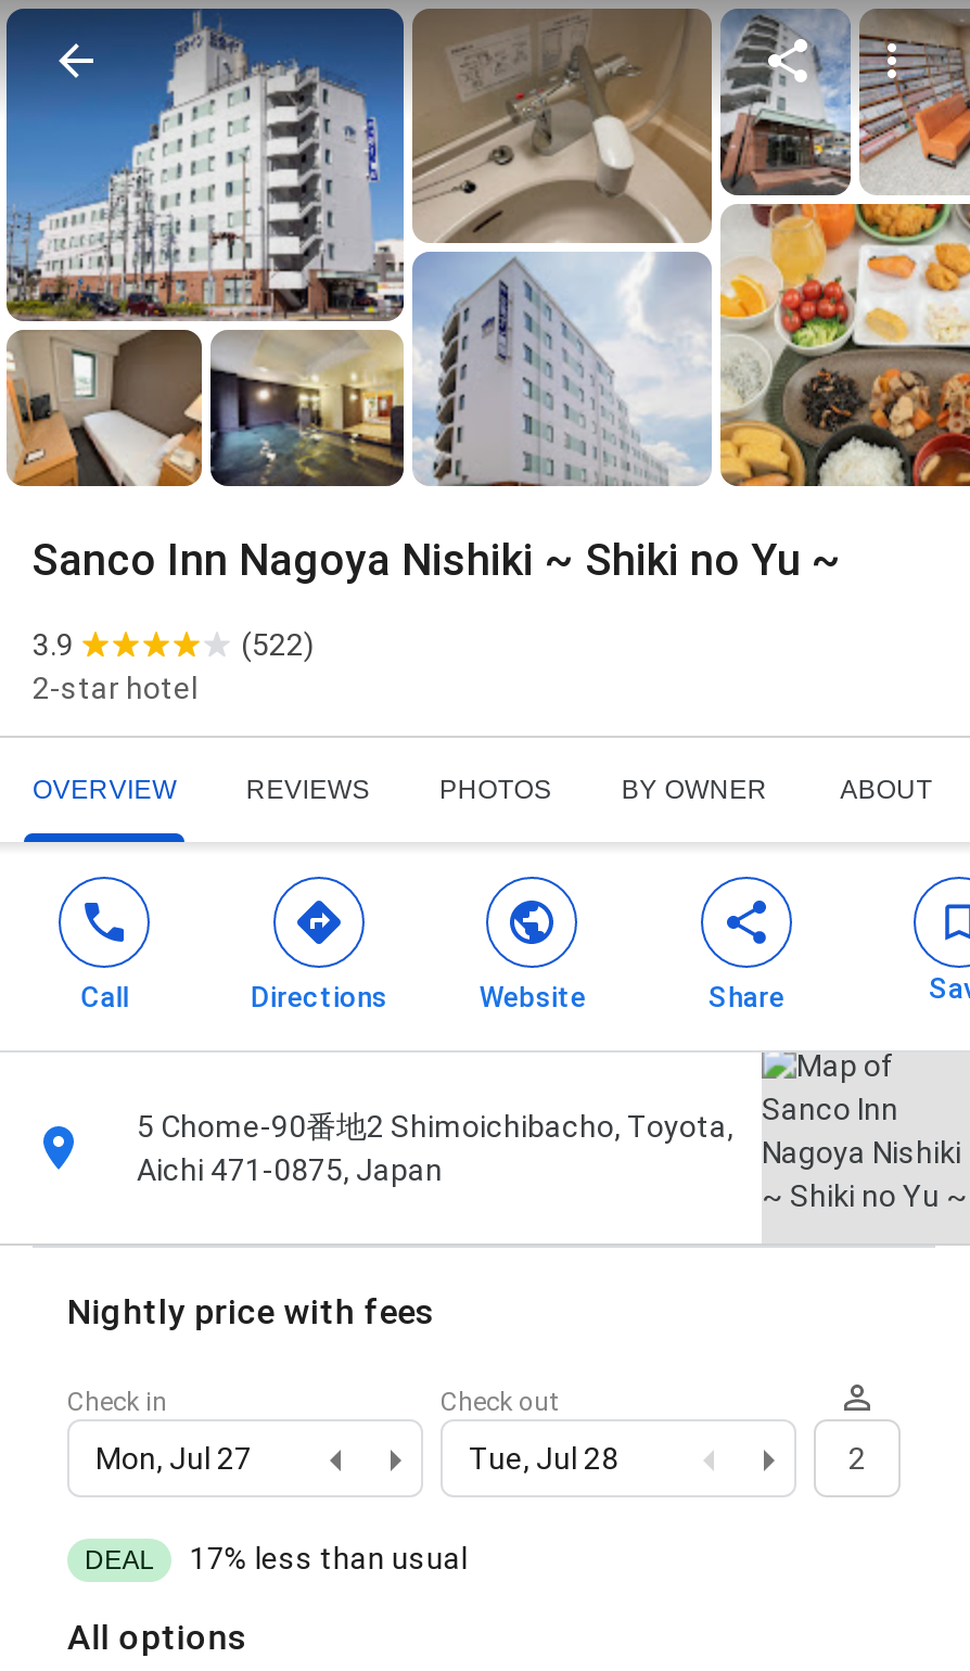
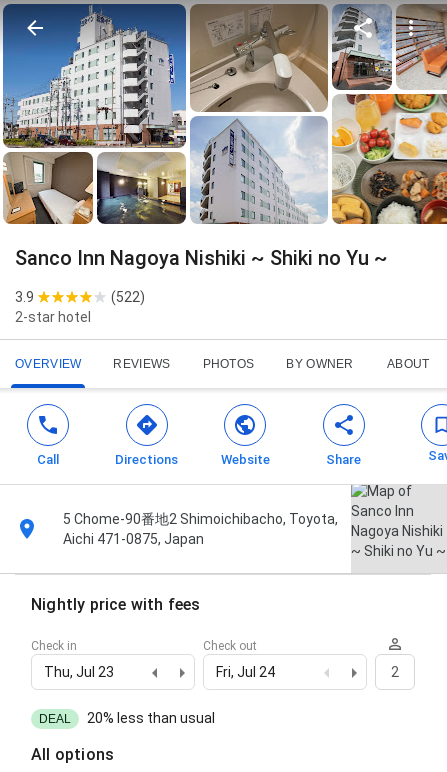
[95,1441,252,1476] Mon, Jul 27 -> [44,664,114,680] Thu, Jul 23
[469,1441,618,1476] Tue, Jul 28 -> [216,664,275,680] Fri, Jul 24
[190,1541,467,1576] 17% less than usual -> [87,710,215,726] 20% less than usual

